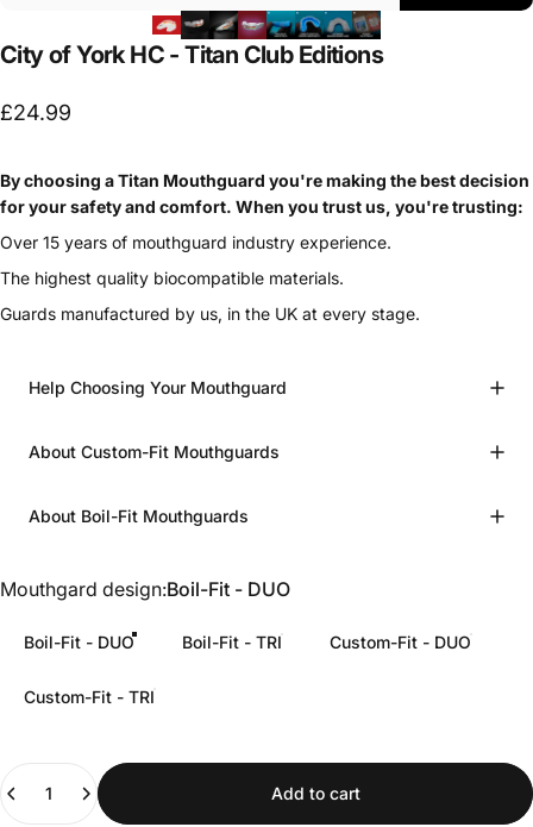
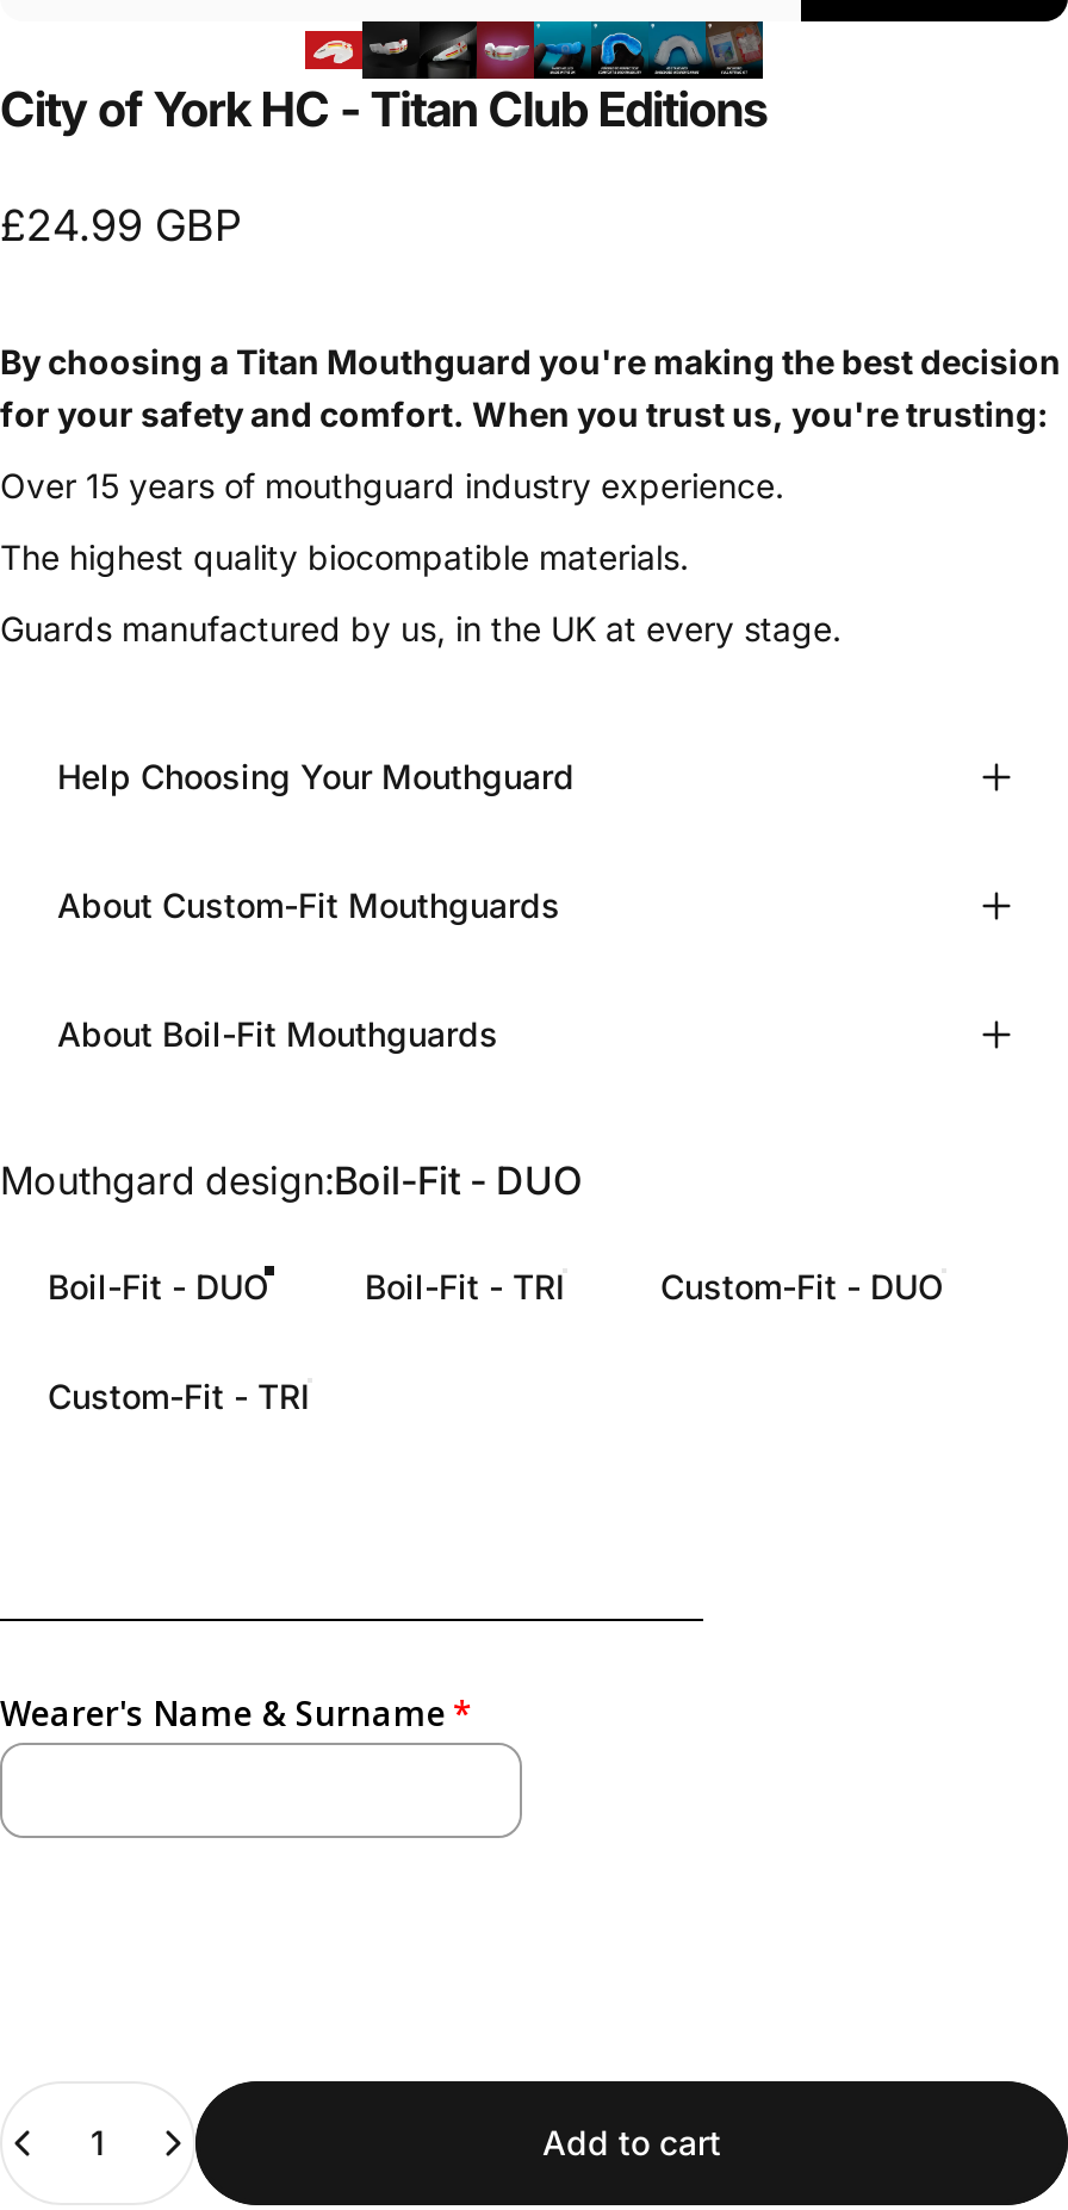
[0,100,71,125] £24.99 -> [0,200,241,250] £24.99 GBP
none -> [0,1690,446,1736] Wearer's Name & Surname

